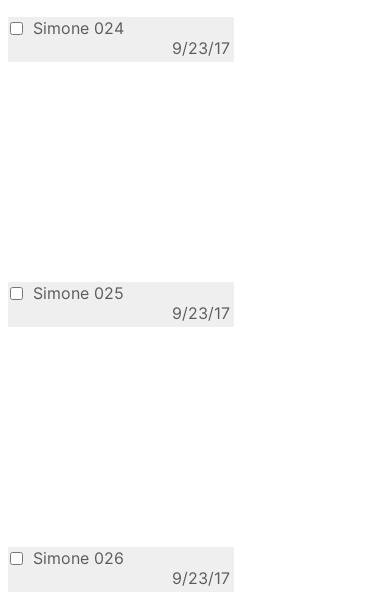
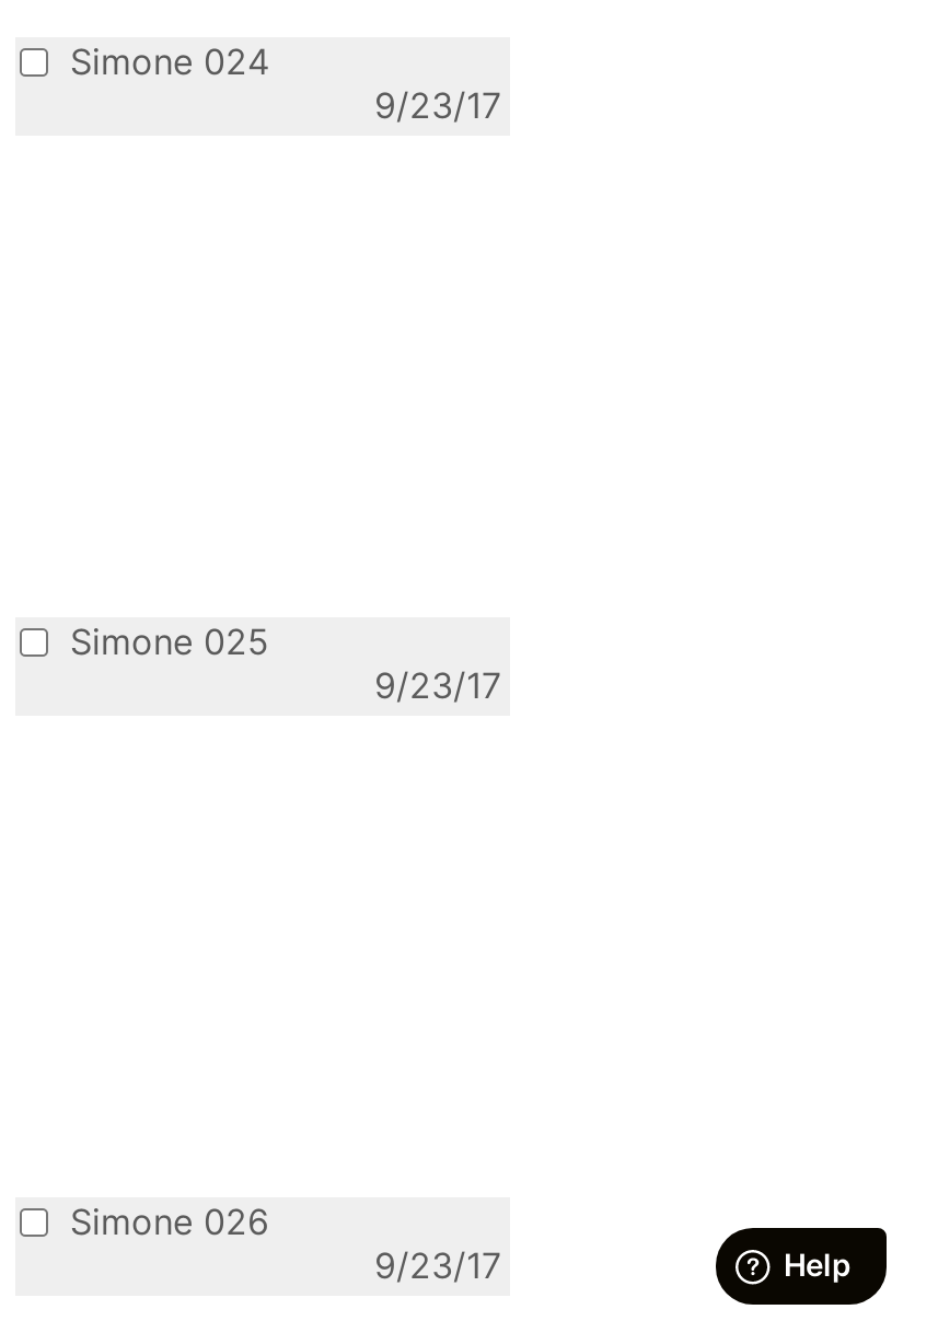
none -> [714,1226,889,1307] [image]

